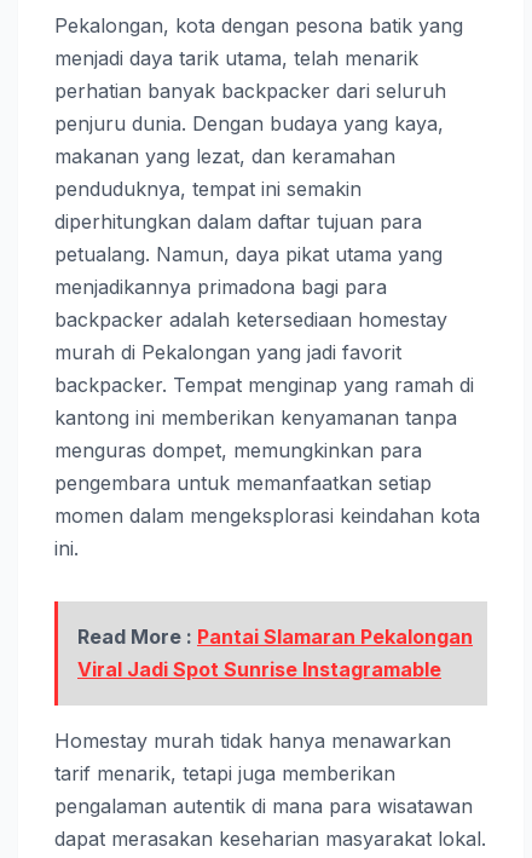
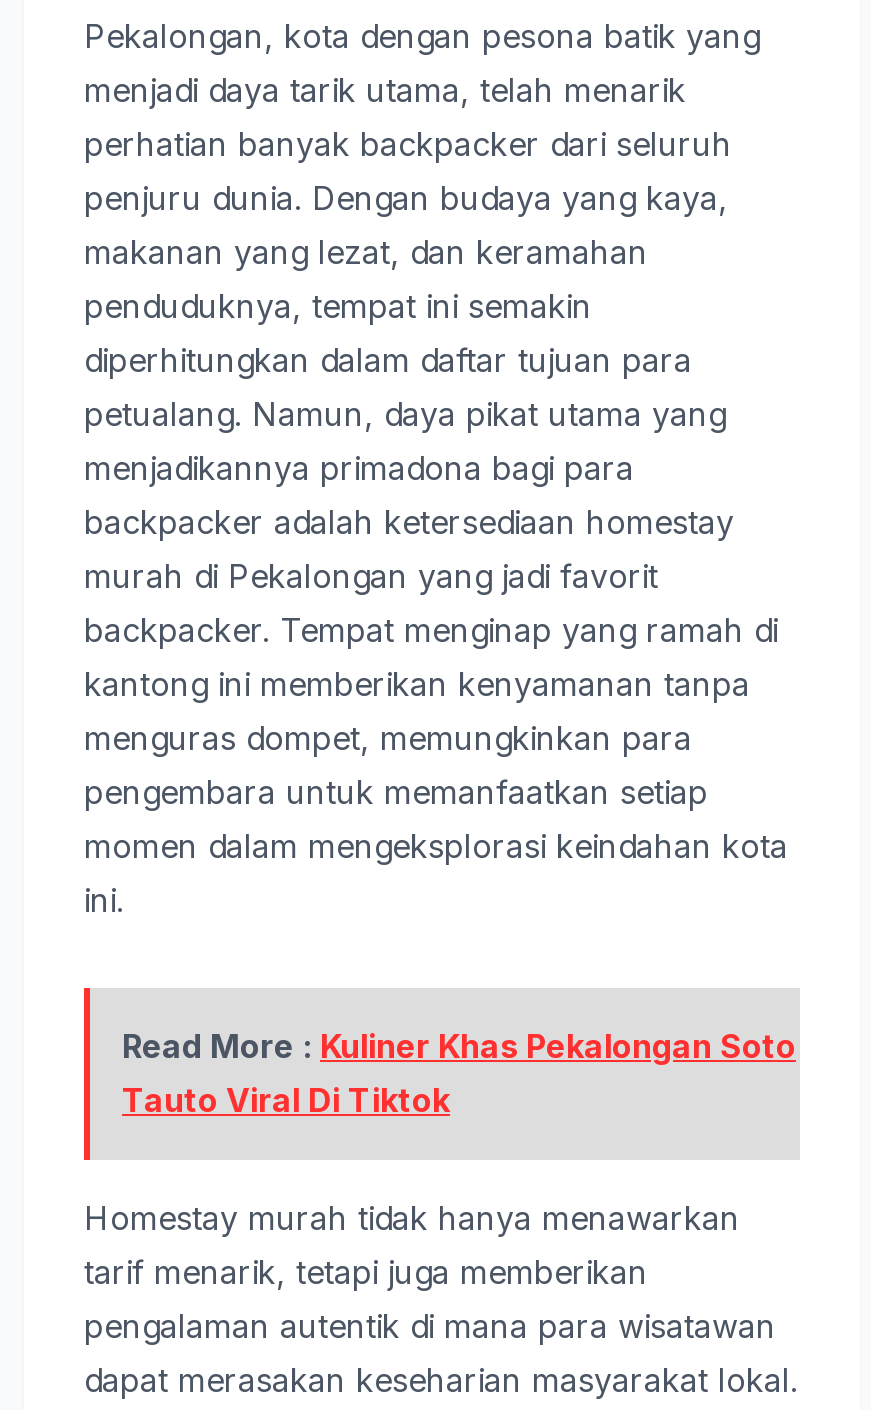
[77,625,473,682] Read More : Pantai Slamaran Pekalongan | Viral Jadi Spot Sunrise Instagramable -> [122,1027,796,1121] Read More : Kuliner Khas Pekalongan Soto | Tauto Viral Di Tiktok

